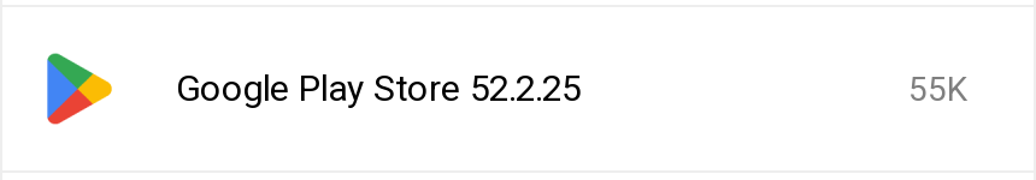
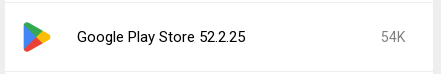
[908,70,966,108] 55K -> [381,29,405,45] 54K

